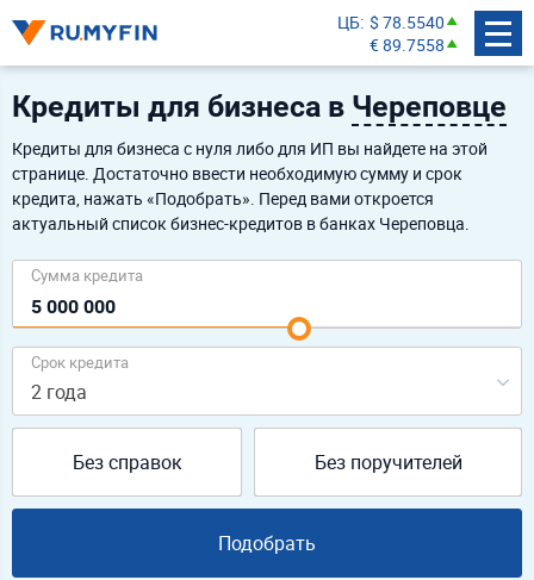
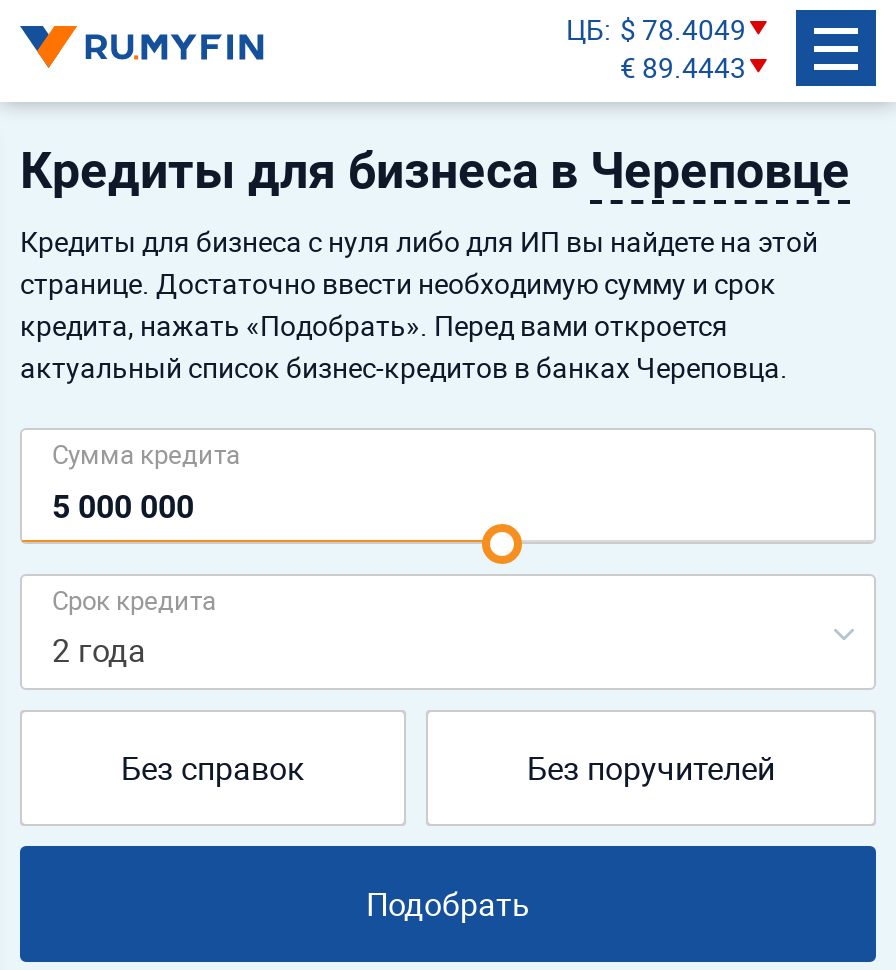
[337,10,445,33] ЦБ $ 78.5540 -> [566,9,746,47] ЦБ $ 78.4049
[370,33,445,55] € 89.7558 -> [620,47,746,85] € 89.4443

